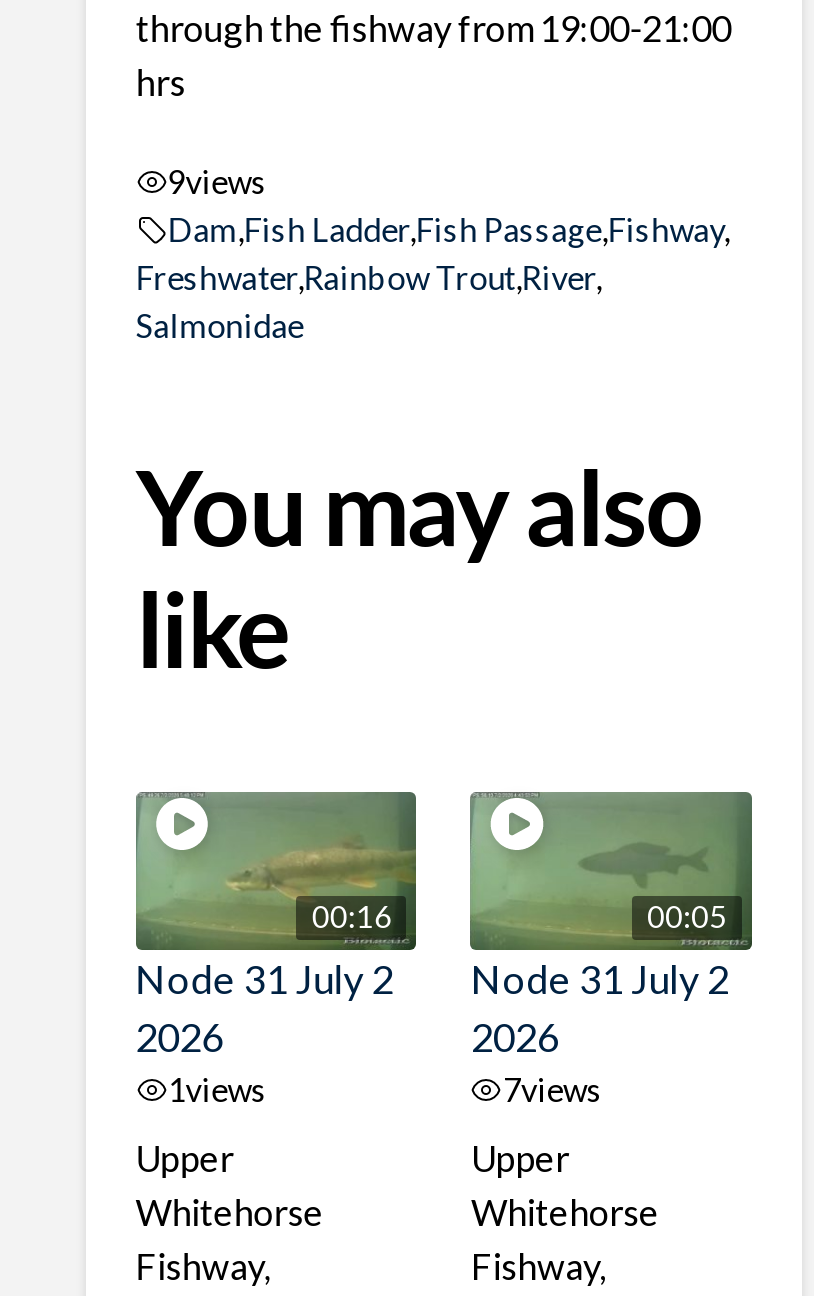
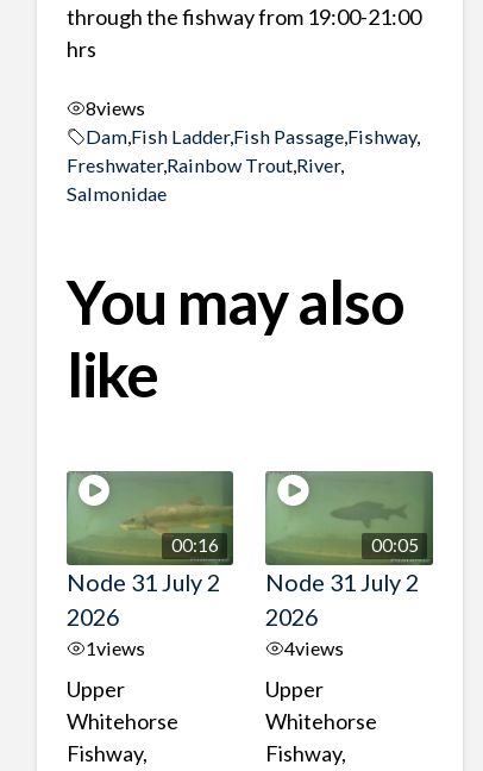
[168,161,268,199] 9views -> [85,96,145,119] 8views
[503,1070,603,1108] 7views -> [285,637,344,659] 4views

